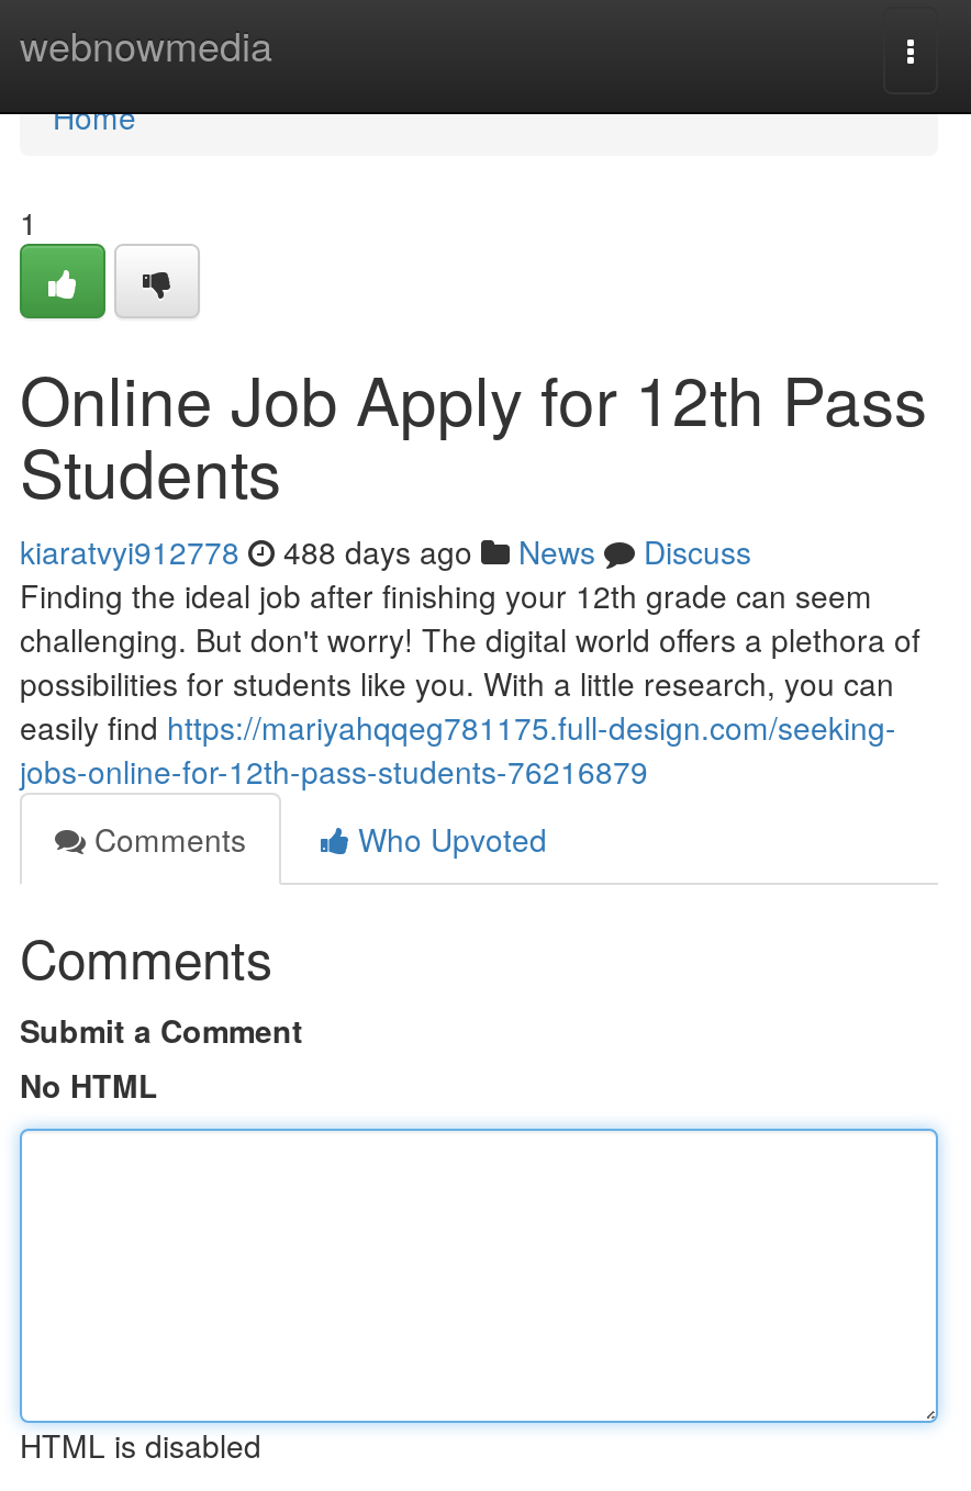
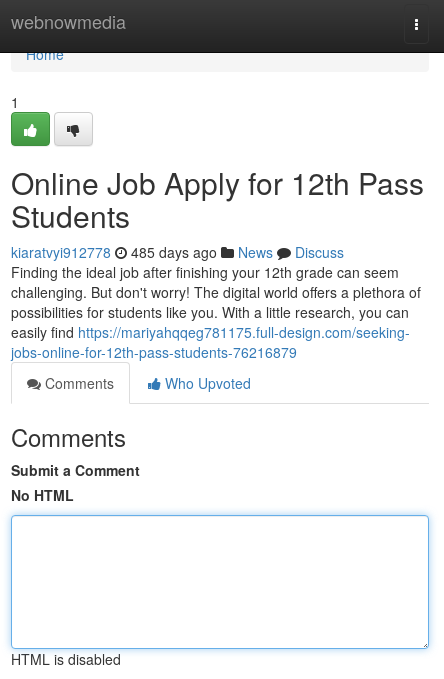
[20,529,751,573] kiaratvyi912778 488 days ago News Discuss -> [11,242,344,262] kiaratvyi912778 485 days ago News Discuss

